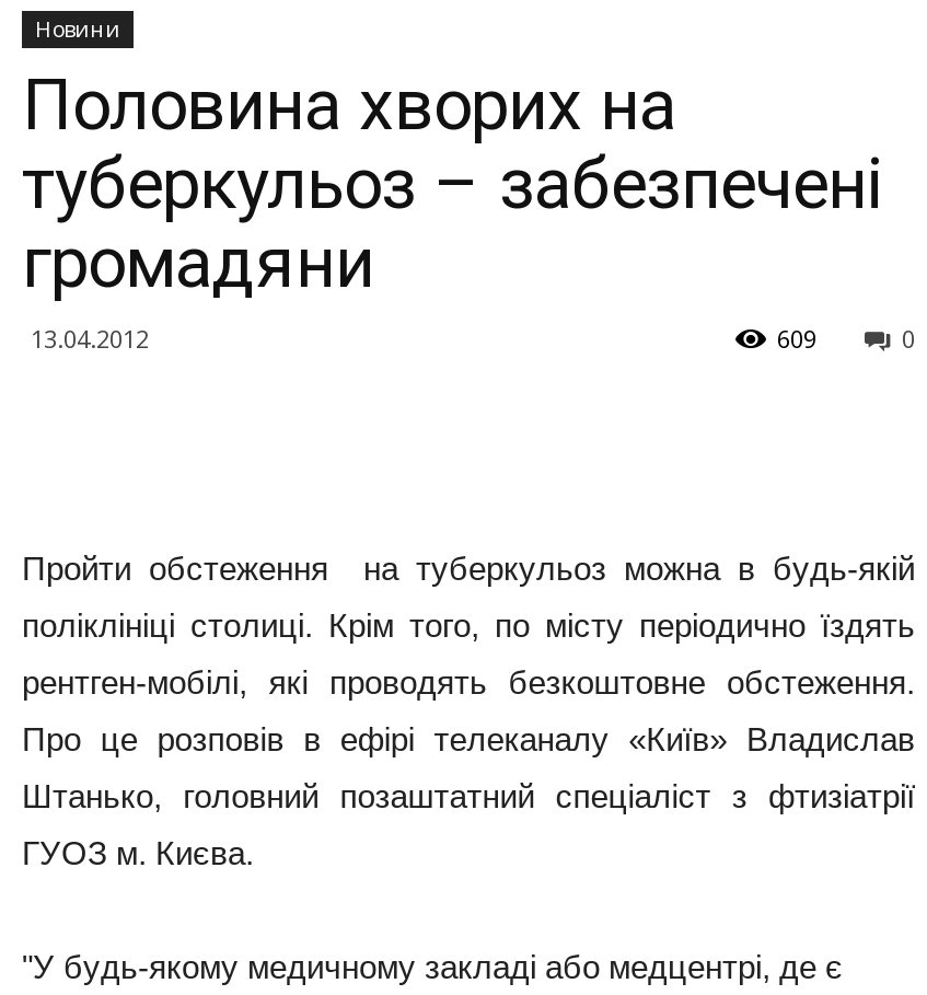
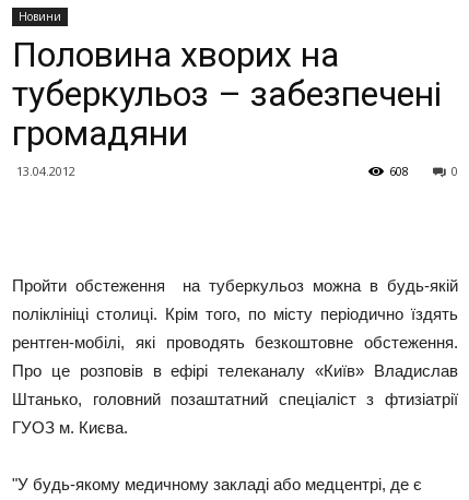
[777,322,816,355] 609 -> [389,163,409,179] 608

